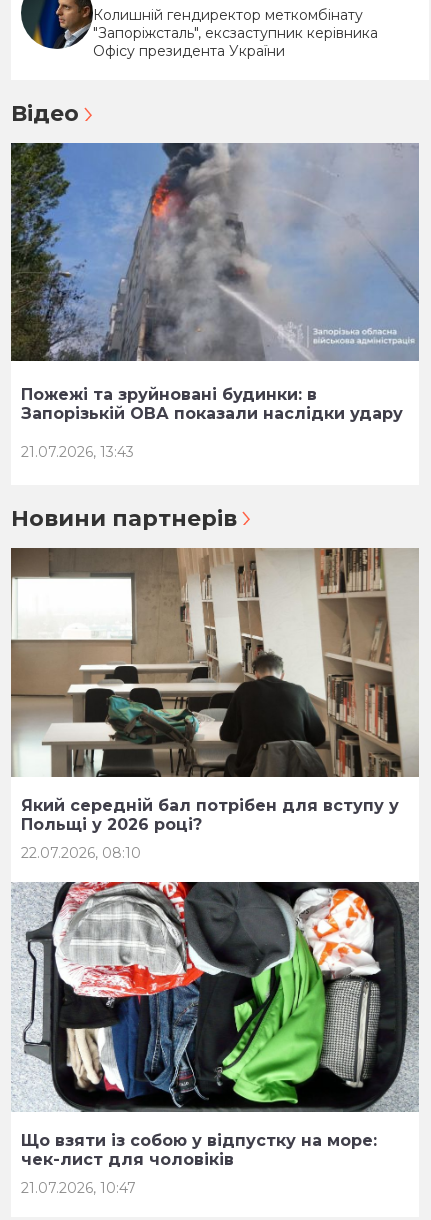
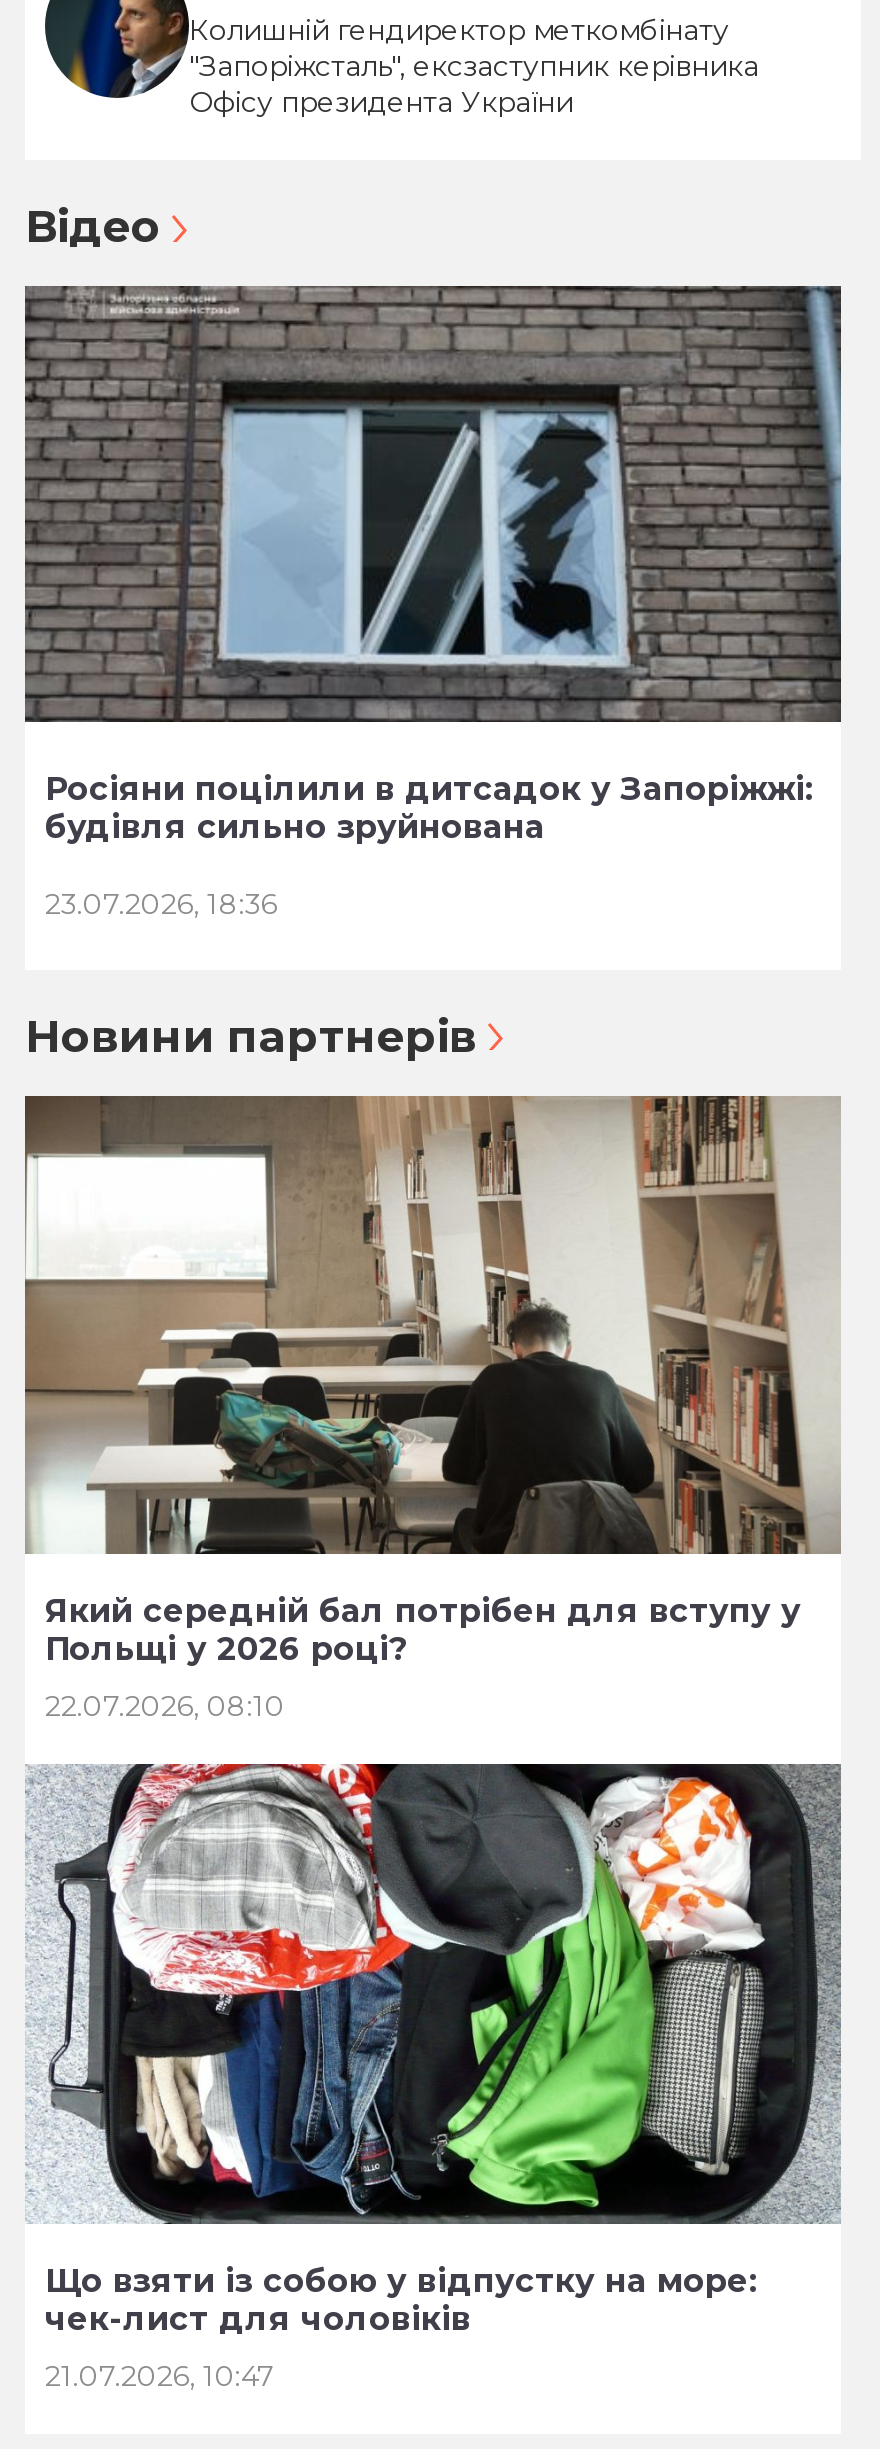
[11,142,419,423] [image] | Пожежі та зруйновані будинки: в | Запорізькій ОВА показали наслідки удару -> [25,284,841,845] [image] | Росіяни поцілили в дитсадок у Запоріжжі: | будівля сильно зруйнована
[21,443,134,461] 21.07.2026, 13:43 -> [45,885,277,921] 23.07.2026, 18:36

